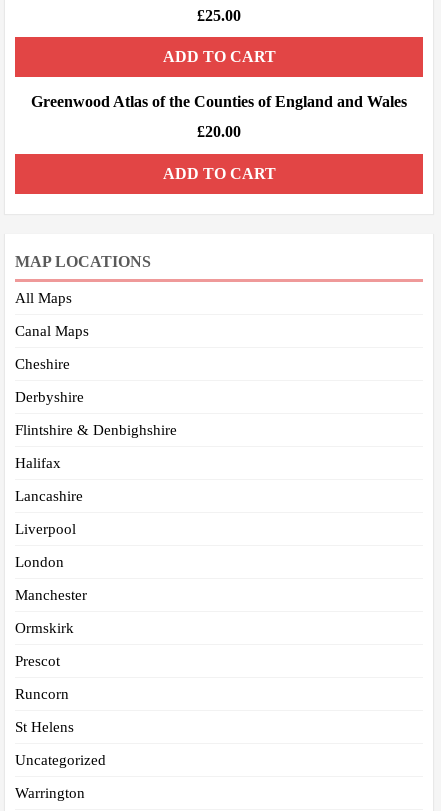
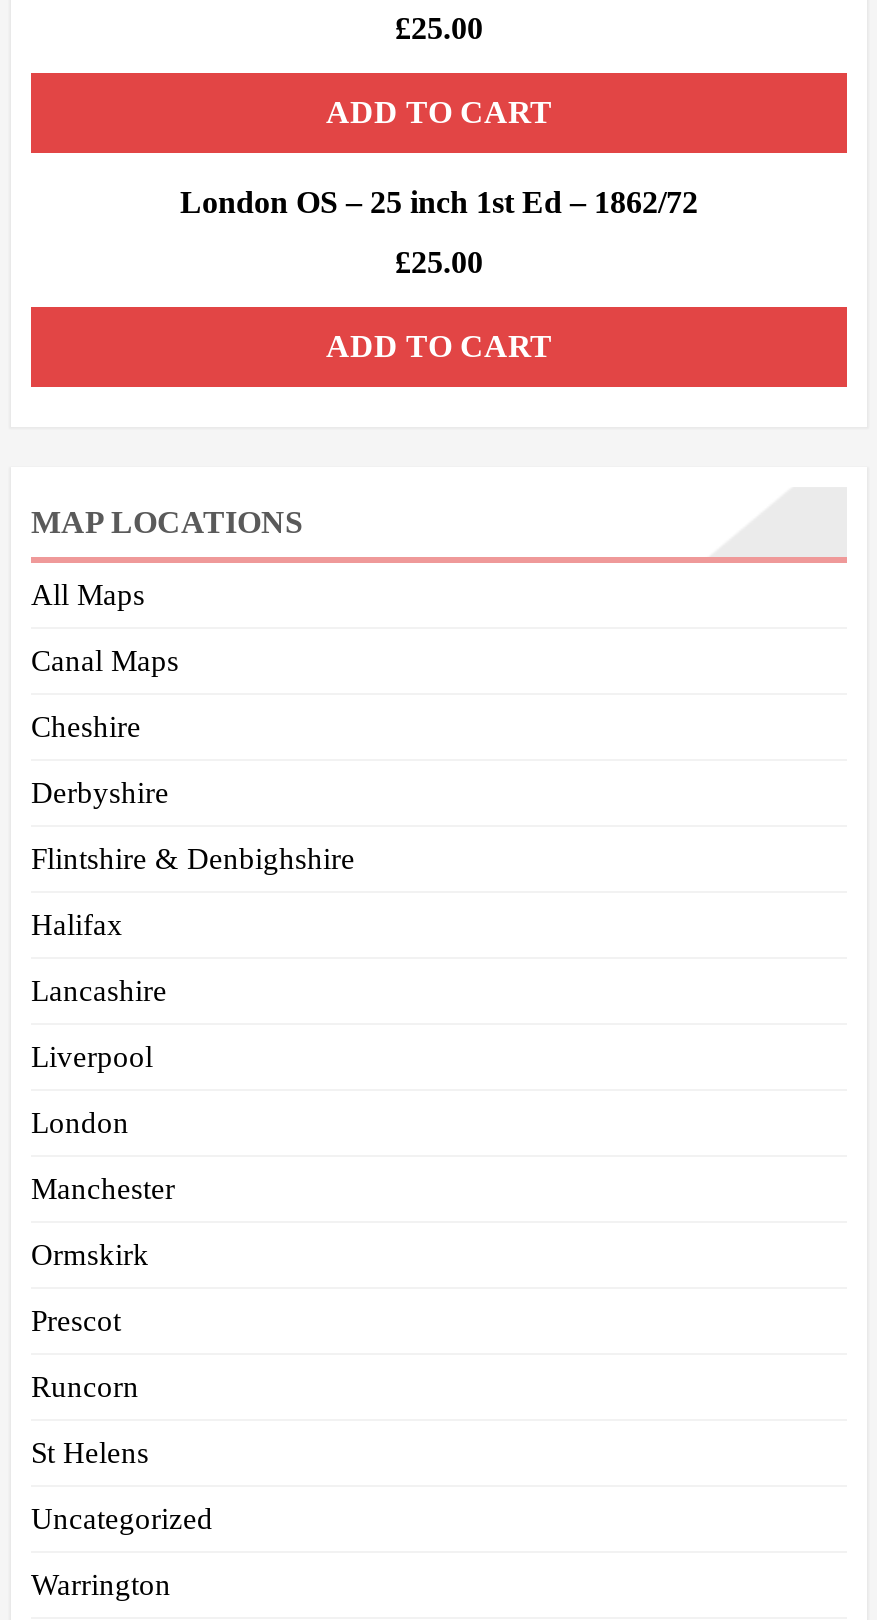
[31,93,407,110] Greenwood Atlas of the Counties of England and Wales -> [180,185,698,219] London OS – 25 inch 1st Ed – 1862/72
[197,123,241,140] £20.00 -> [395,245,483,279] £25.00

